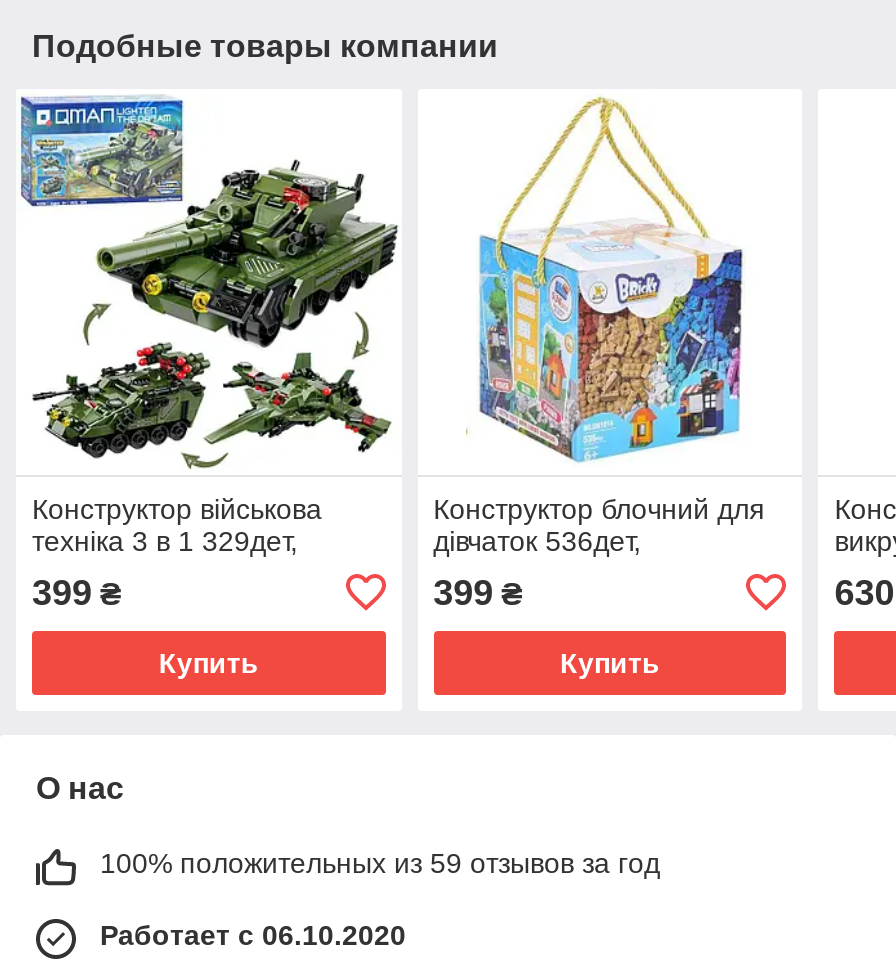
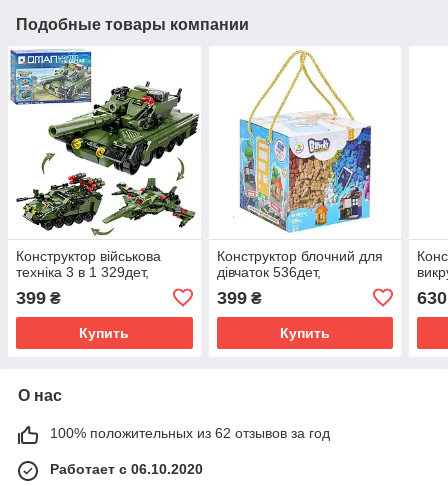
[100,847,660,879] 100% положительных из 59 отзывов за год -> [50,425,330,441] 100% положительных из 62 отзывов за год

